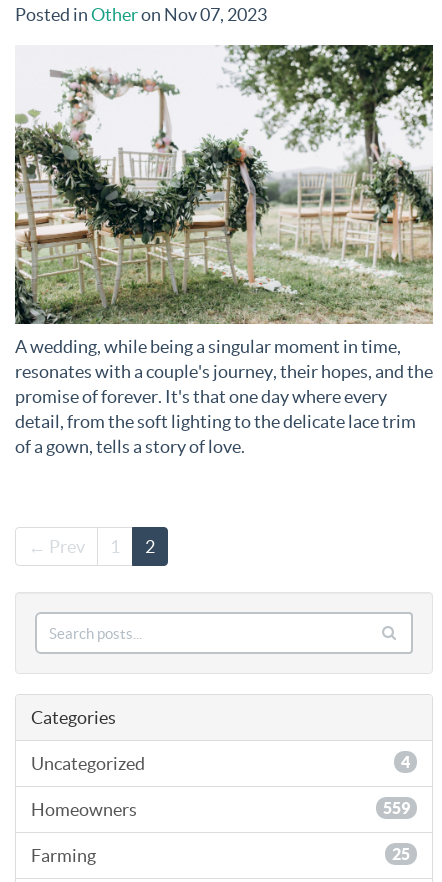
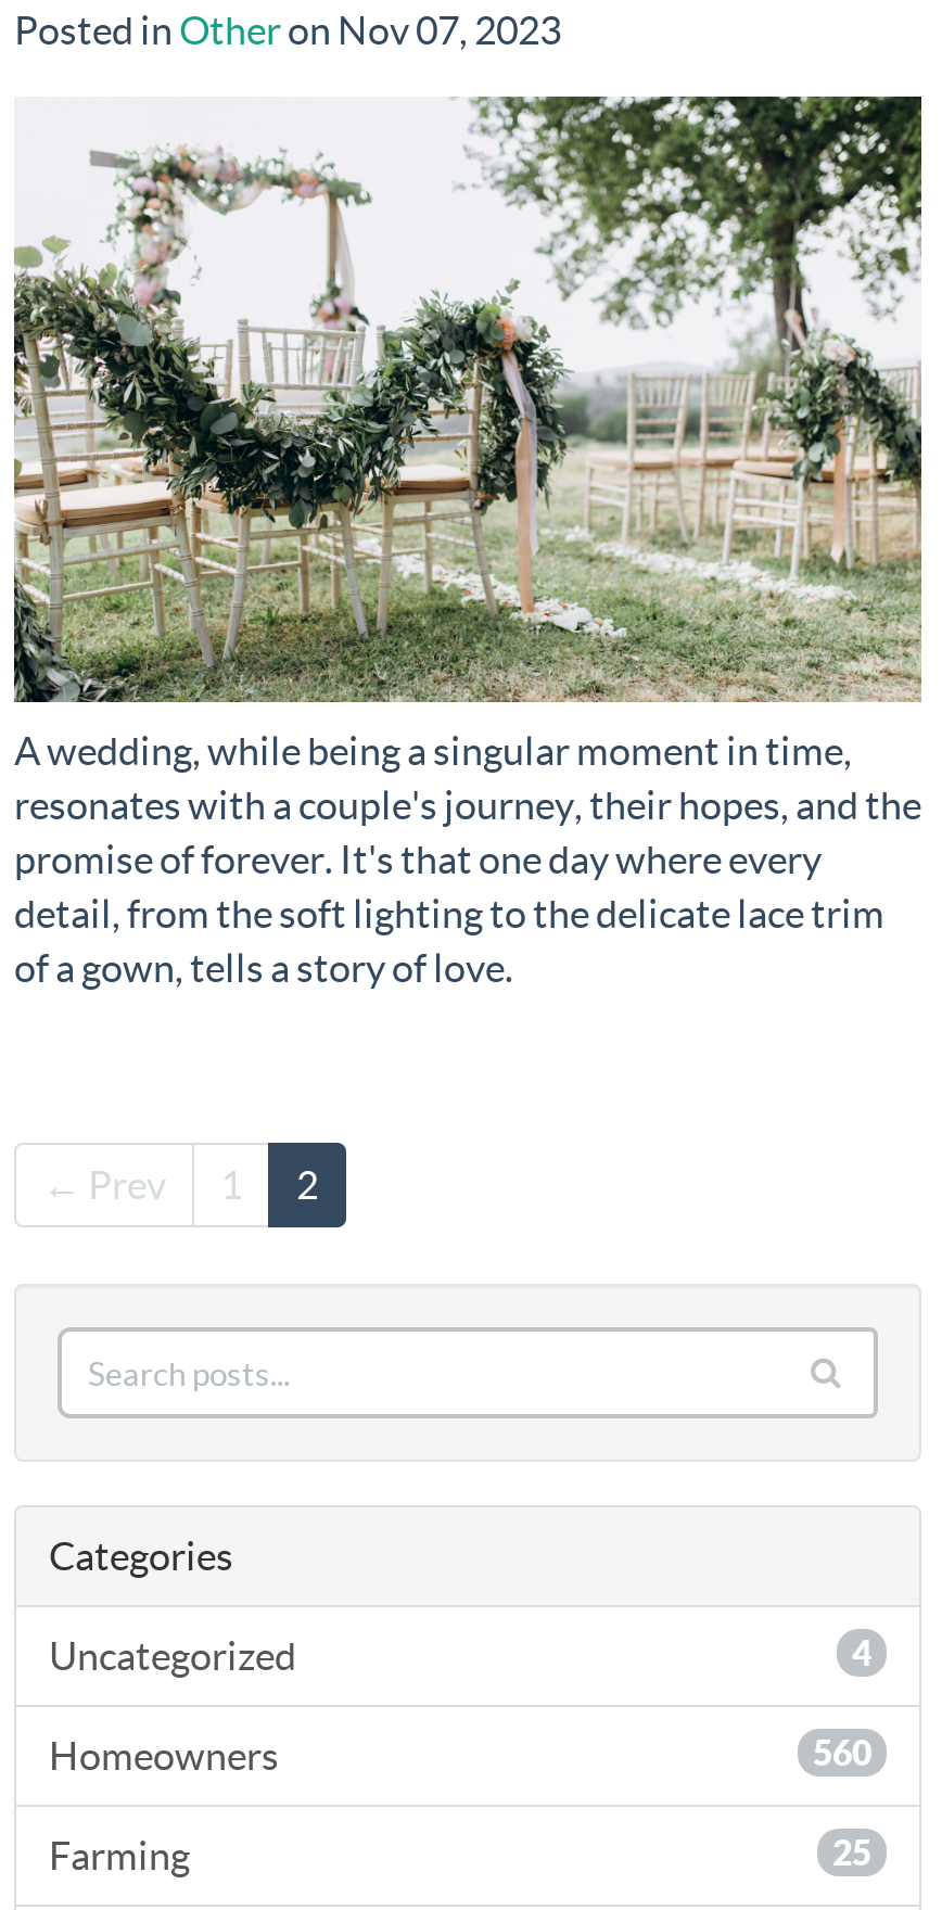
[383,799,410,817] 559 -> [813,1733,871,1772] 560

